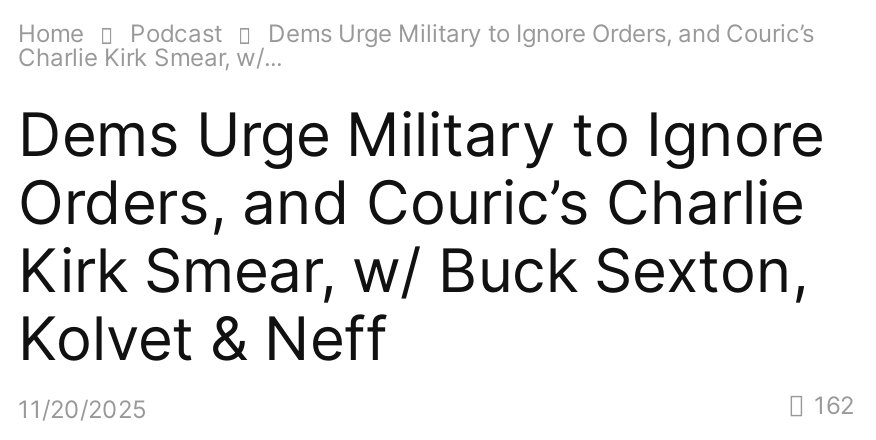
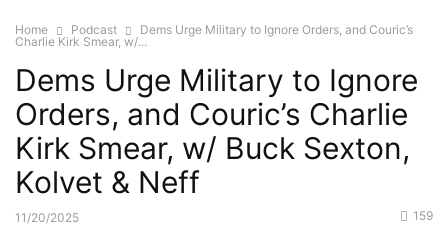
[814,390,854,420] 162 -> [413,208,433,223] 159

